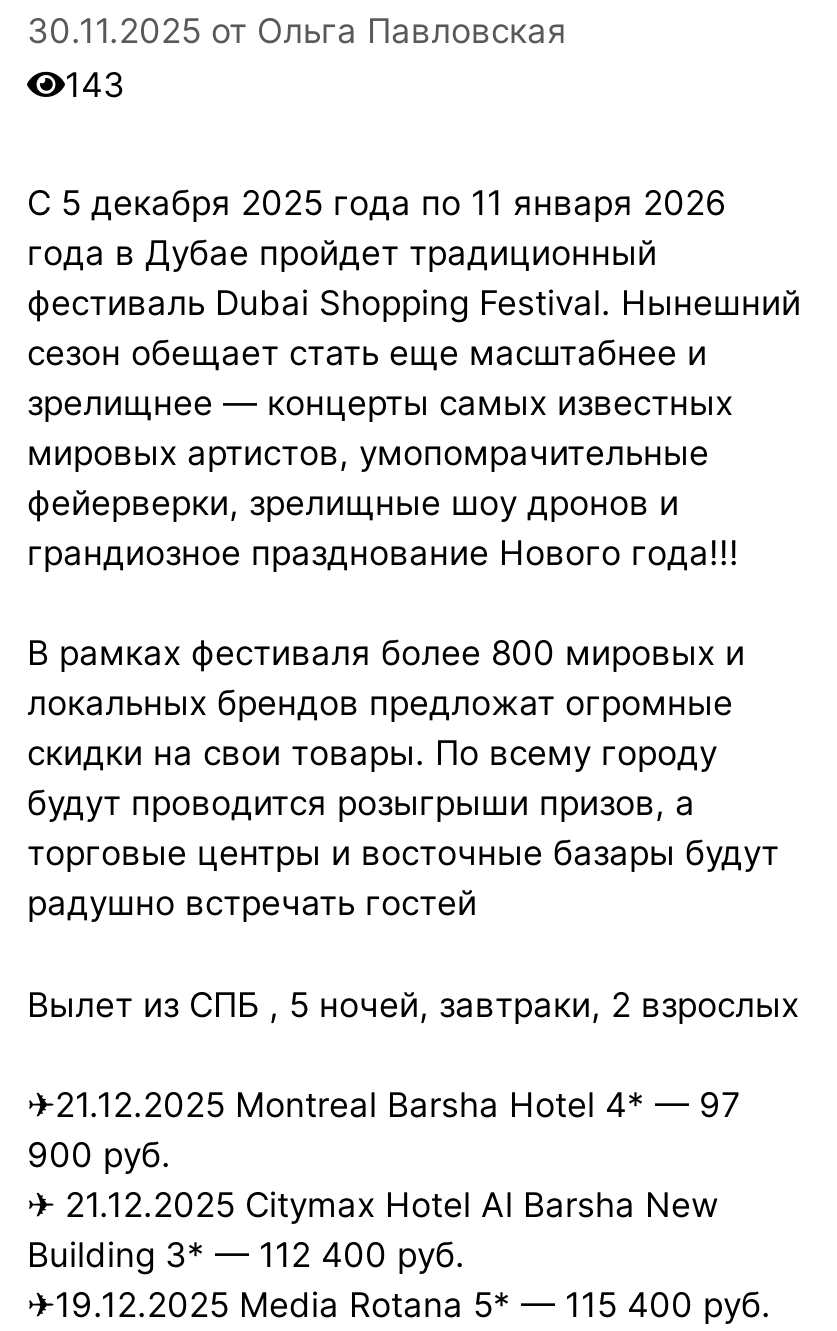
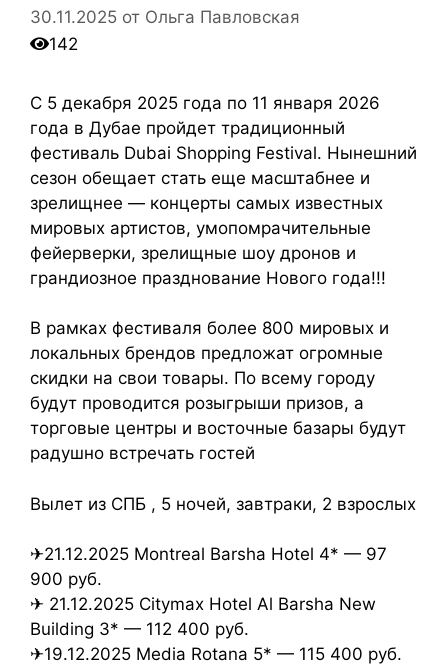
[65,64,125,104] 143 -> [49,33,78,53] 142

